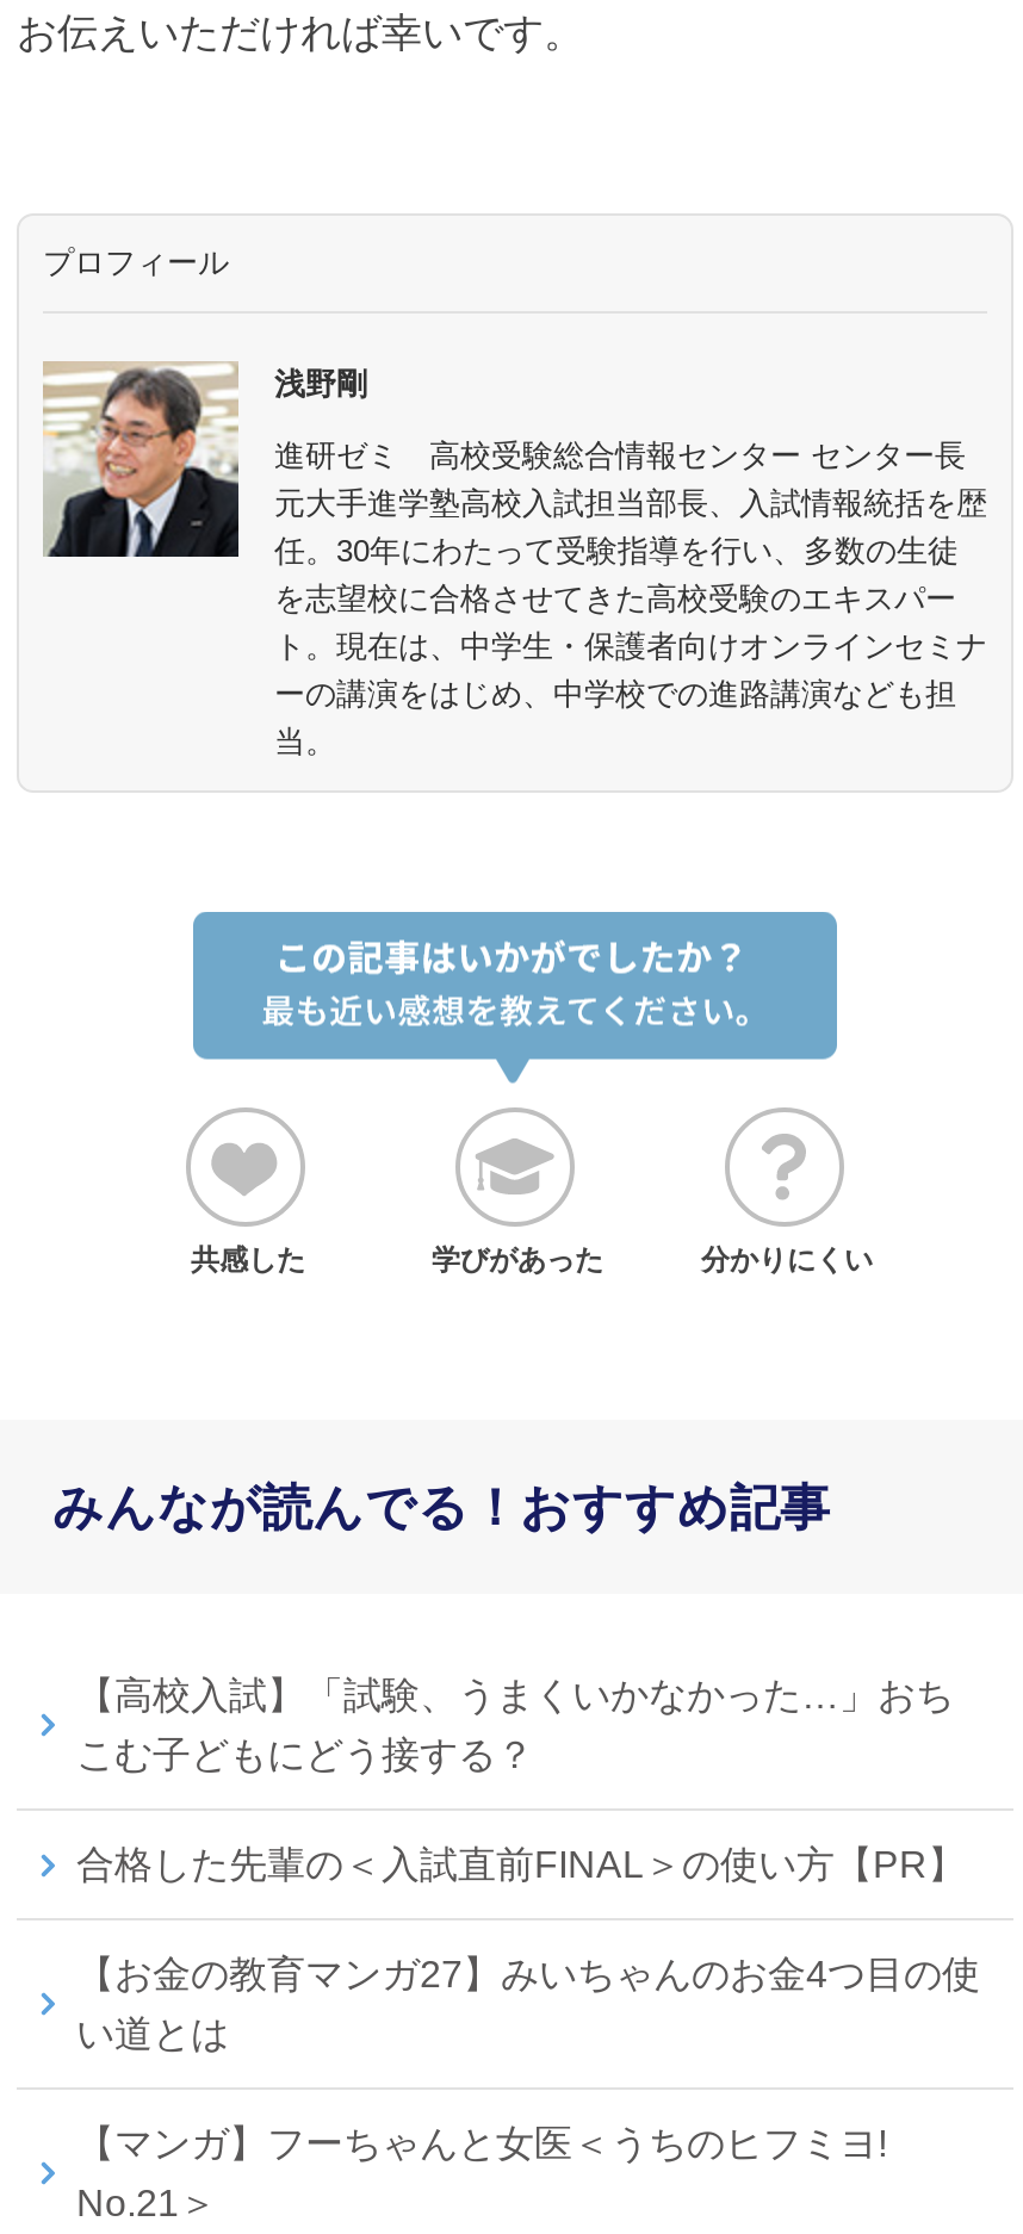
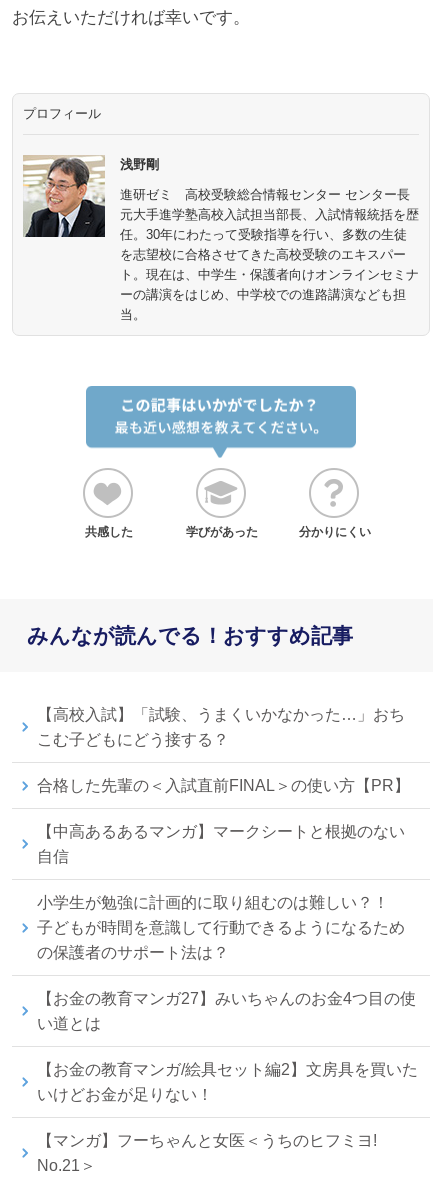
none -> [37,823,405,961] 【中高あるあるマンガ】マークシートと根拠のない | 自信 | 小学生が勉強に計画的に取り組むのは難しい？！ | 子どもが時間を意識して行動できるようになるため | の保護者のサポート法は？
none -> [37,1061,418,1103] 【お金の教育マンガ/絵具セット編2】文房具を買いた | いけどお金が足りない！

